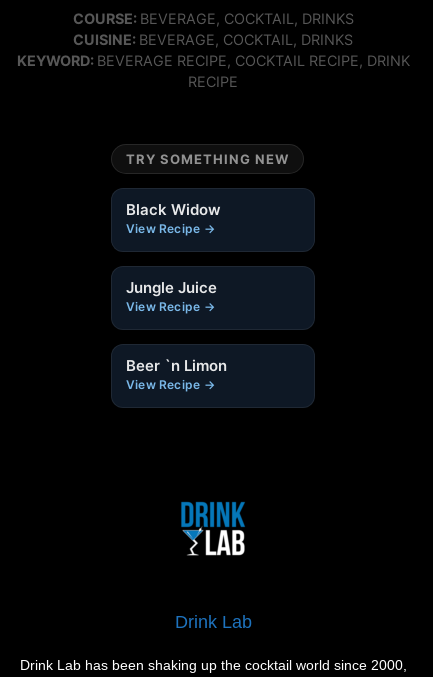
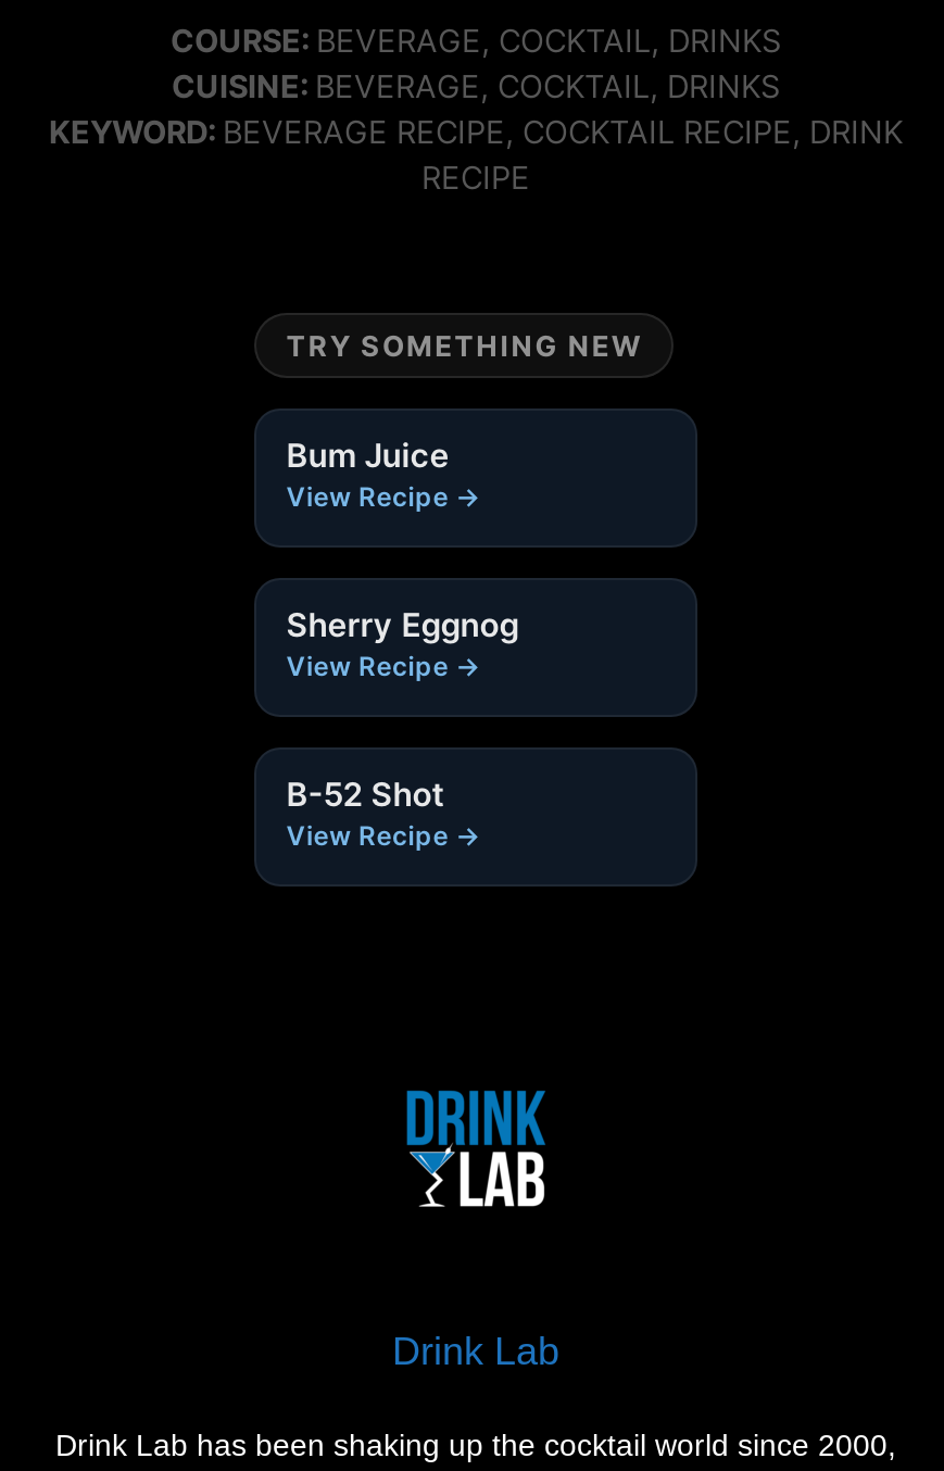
[126,200,221,219] Black Widow -> [286,434,449,475] Bum Juice
[126,278,217,297] Jungle Juice -> [286,603,519,644] Sherry Eggnog
[126,356,227,375] Beer `n Limon -> [286,773,445,814] B-52 Shot

